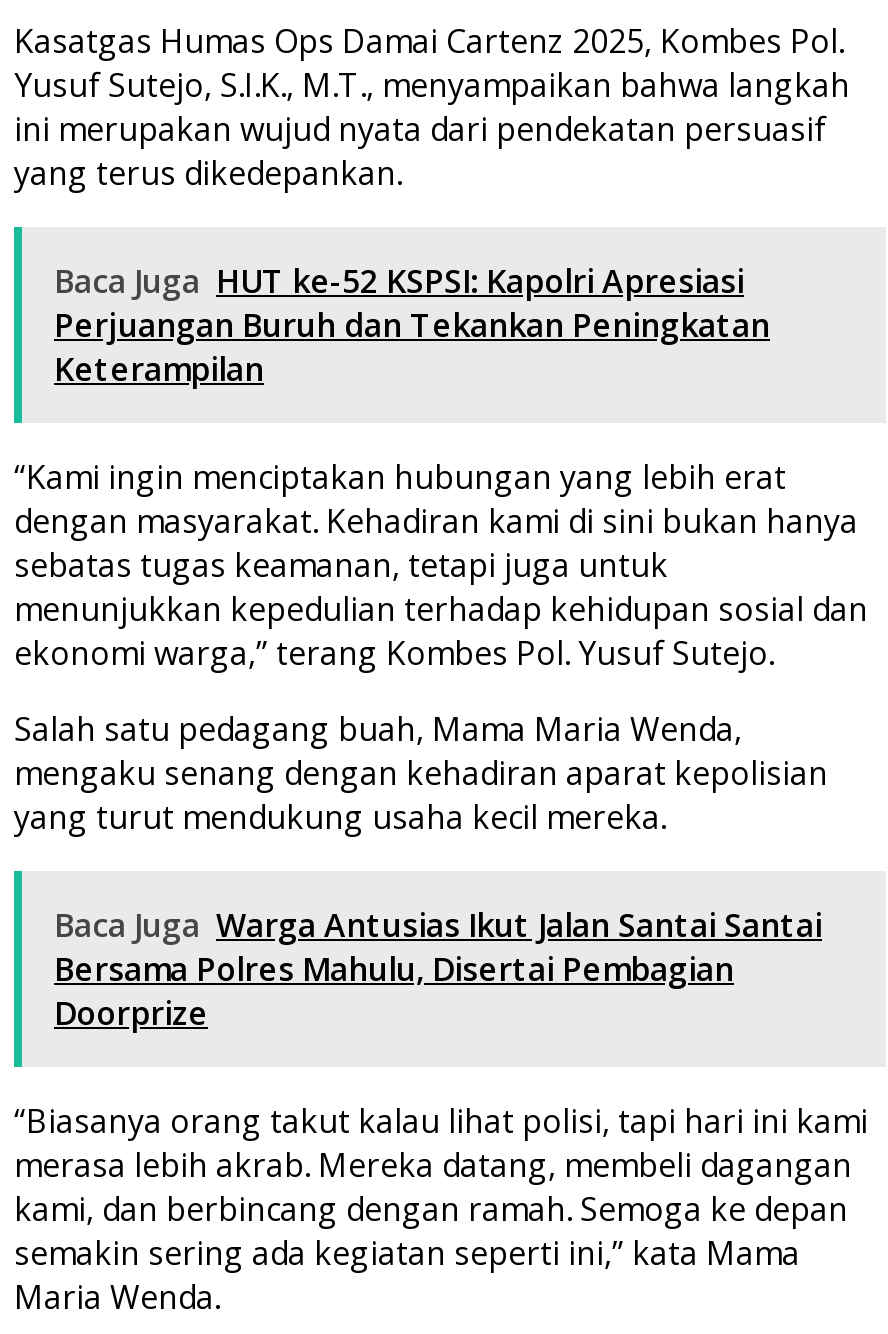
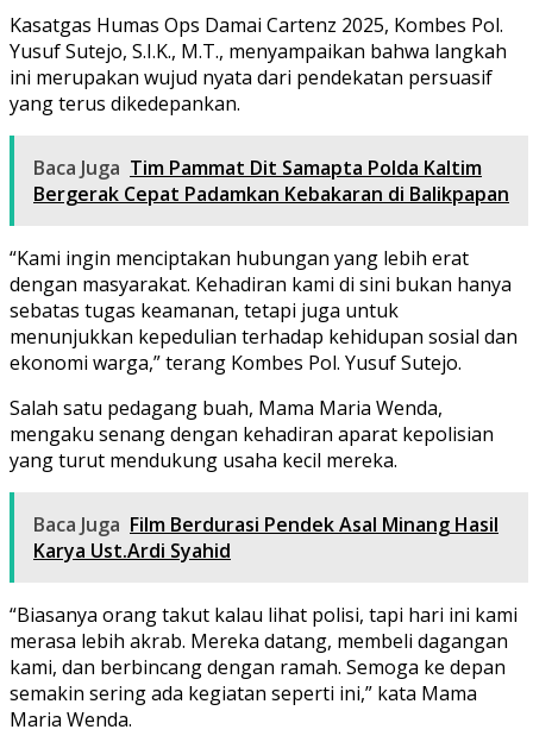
[54,259,770,391] Baca Juga HUT ke-52 KSPSI: Kapolri Apresiasi | Perjuangan Buruh dan Tekankan Peningkatan | Keterampilan -> [33,154,509,207] Baca Juga Tim Pammat Dit Samapta Polda Kaltim | Bergerak Cepat Padamkan Kebakaran di Balikpapan
[54,903,822,1035] Baca Juga Warga Antusias Ikut Jalan Santai Santai | Bersama Polres Mahulu, Disertai Pembagian | Doorprize -> [33,511,498,563] Baca Juga Film Berdurasi Pendek Asal Minang Hasil | Karya Ust.Ardi Syahid

